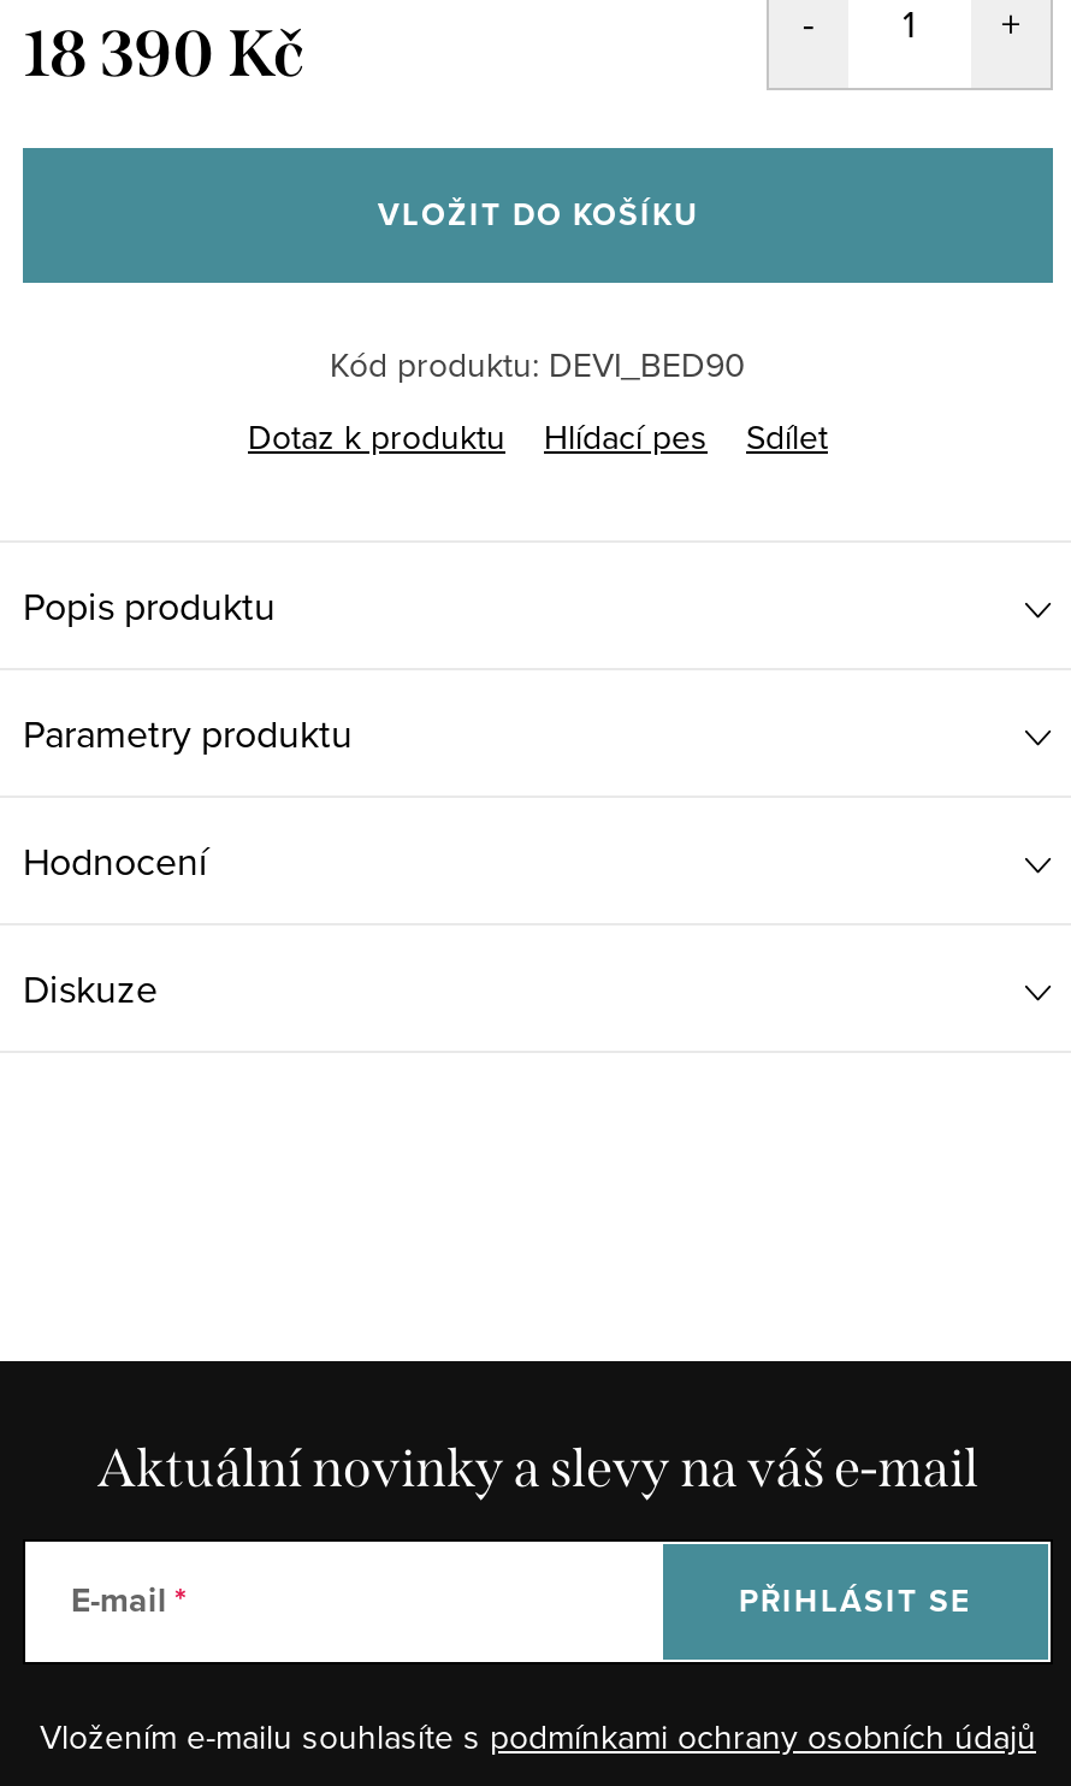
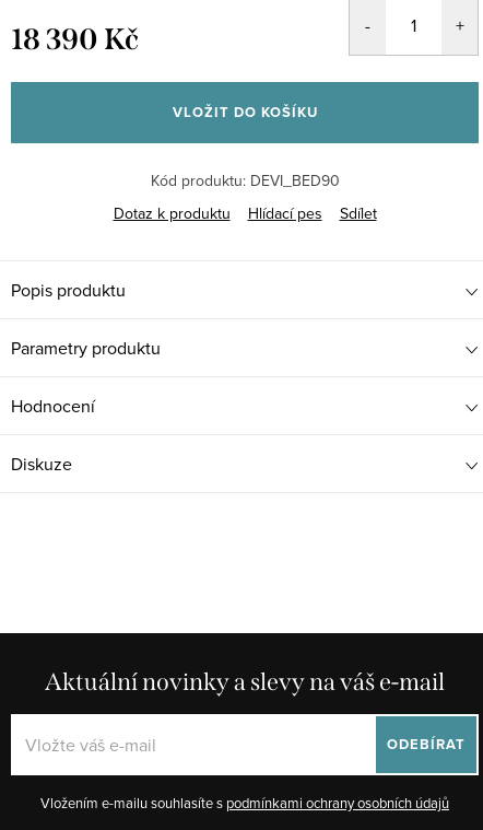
[71,1576,167,1626] E-mail -> none
[739,1578,972,1624] PŘIHLÁSIT SE -> [387,734,466,755] ODEBÍRAT

